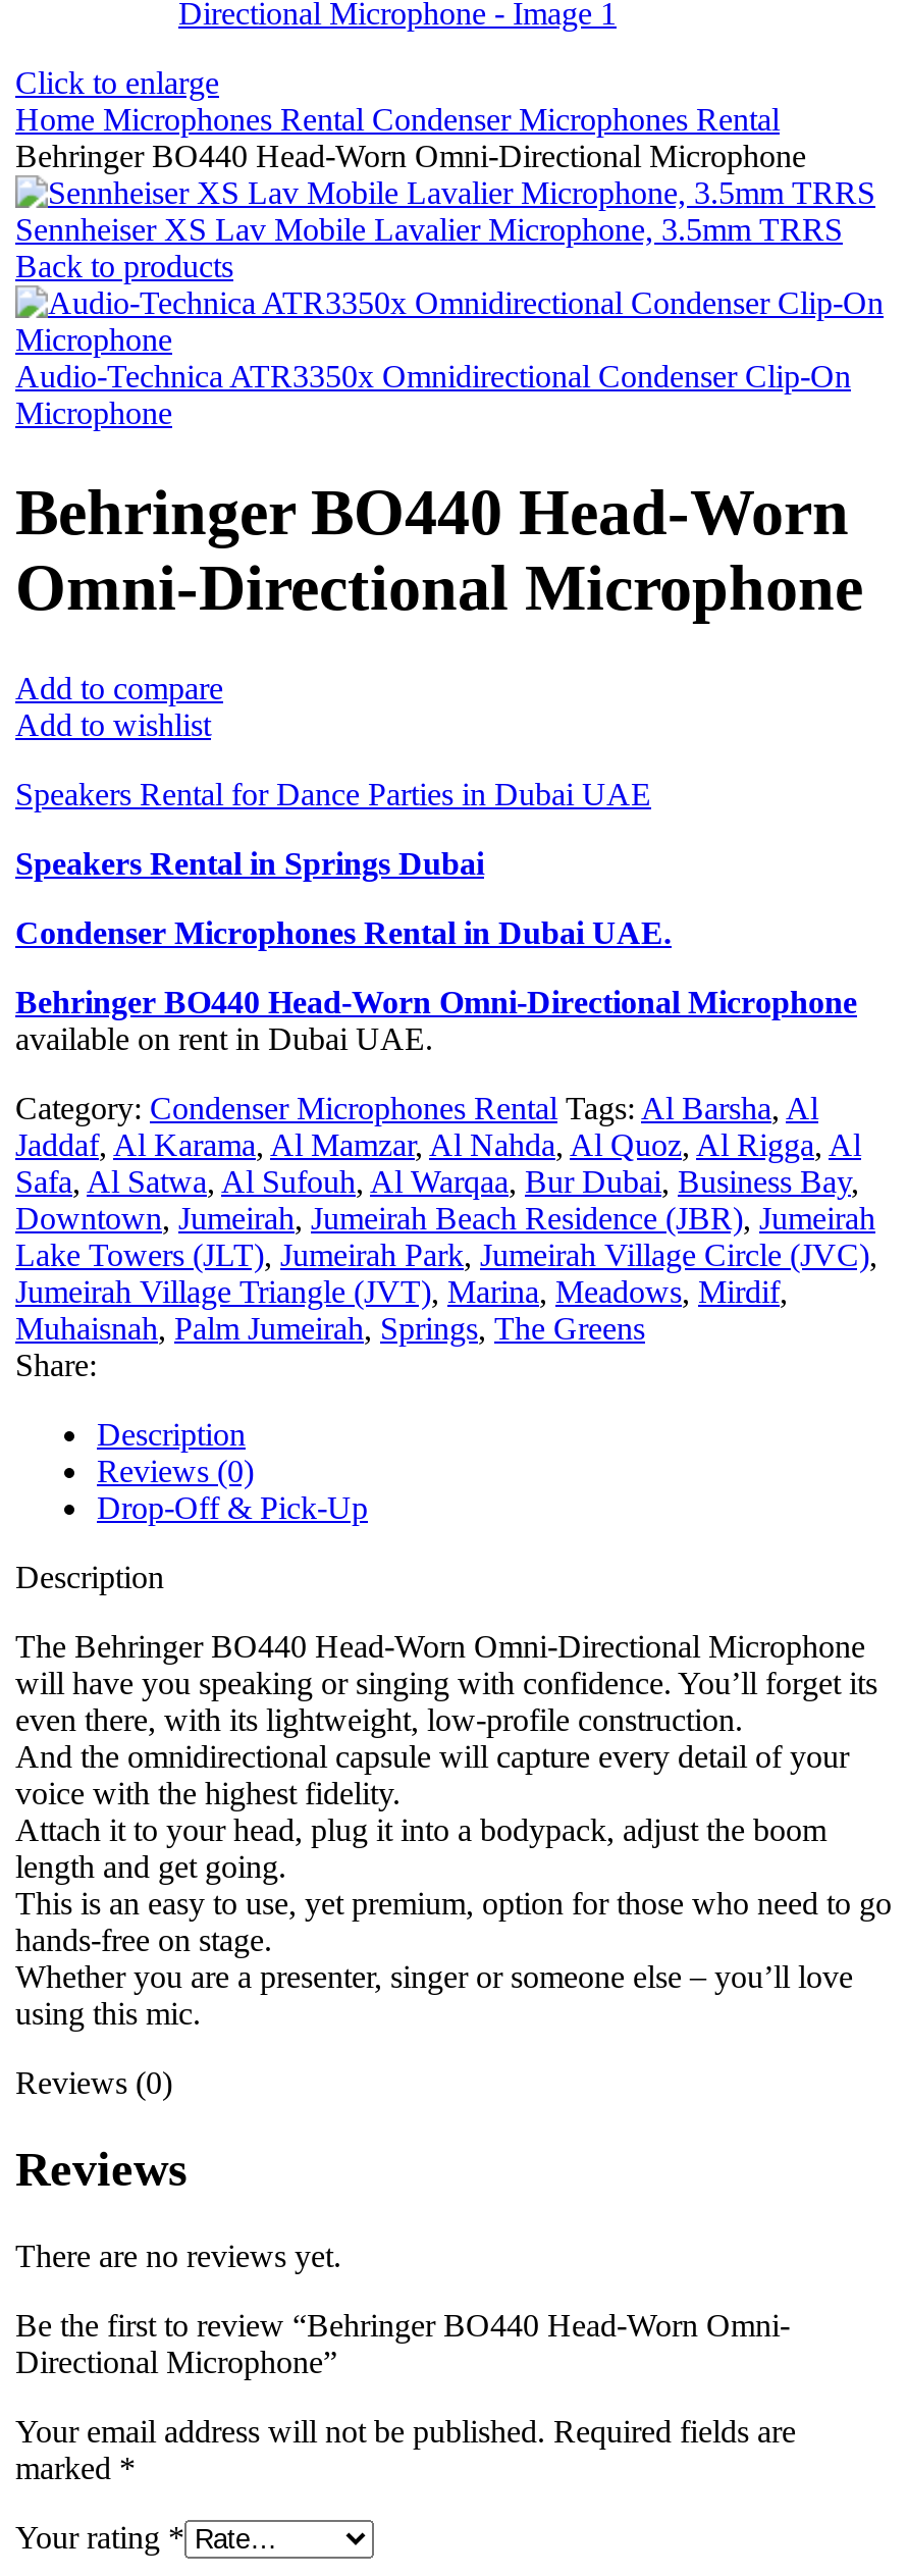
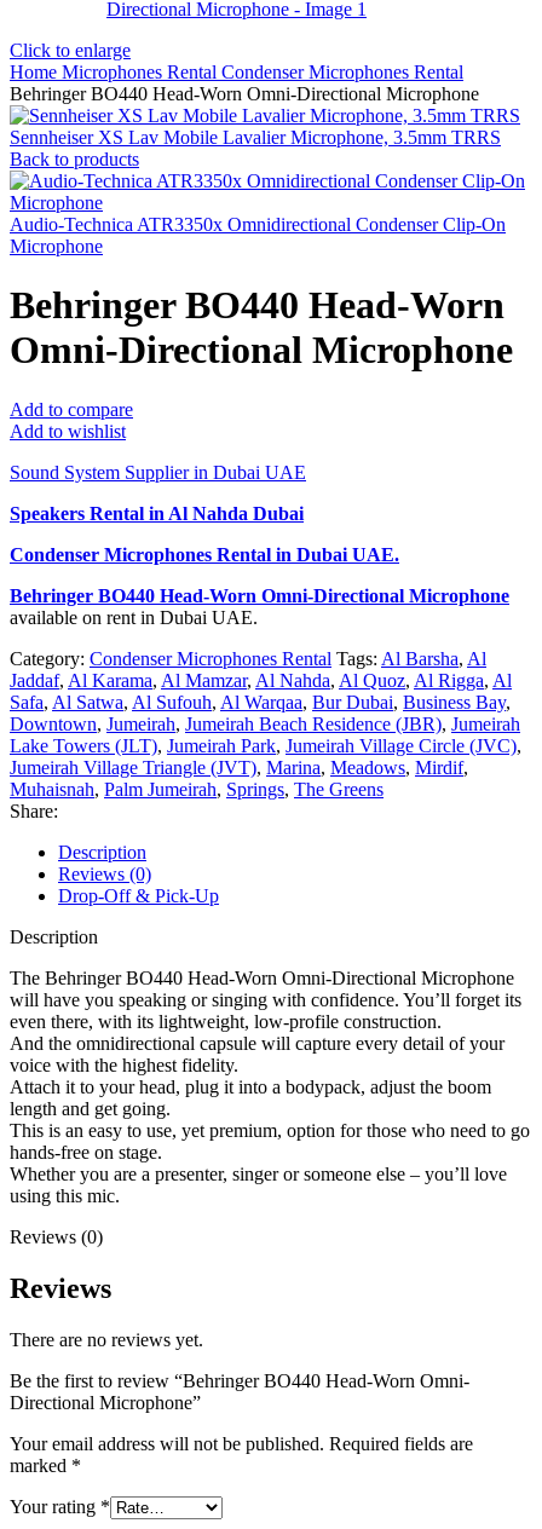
[15,777,651,811] Speakers Rental for Dance Parties in Dubai UAE -> [10,462,306,483] Sound System Supplier in Dubai UAE
[15,846,484,881] Speakers Rental in Springs Dubai -> [10,503,304,524] Speakers Rental in Al Nahda Dubai

